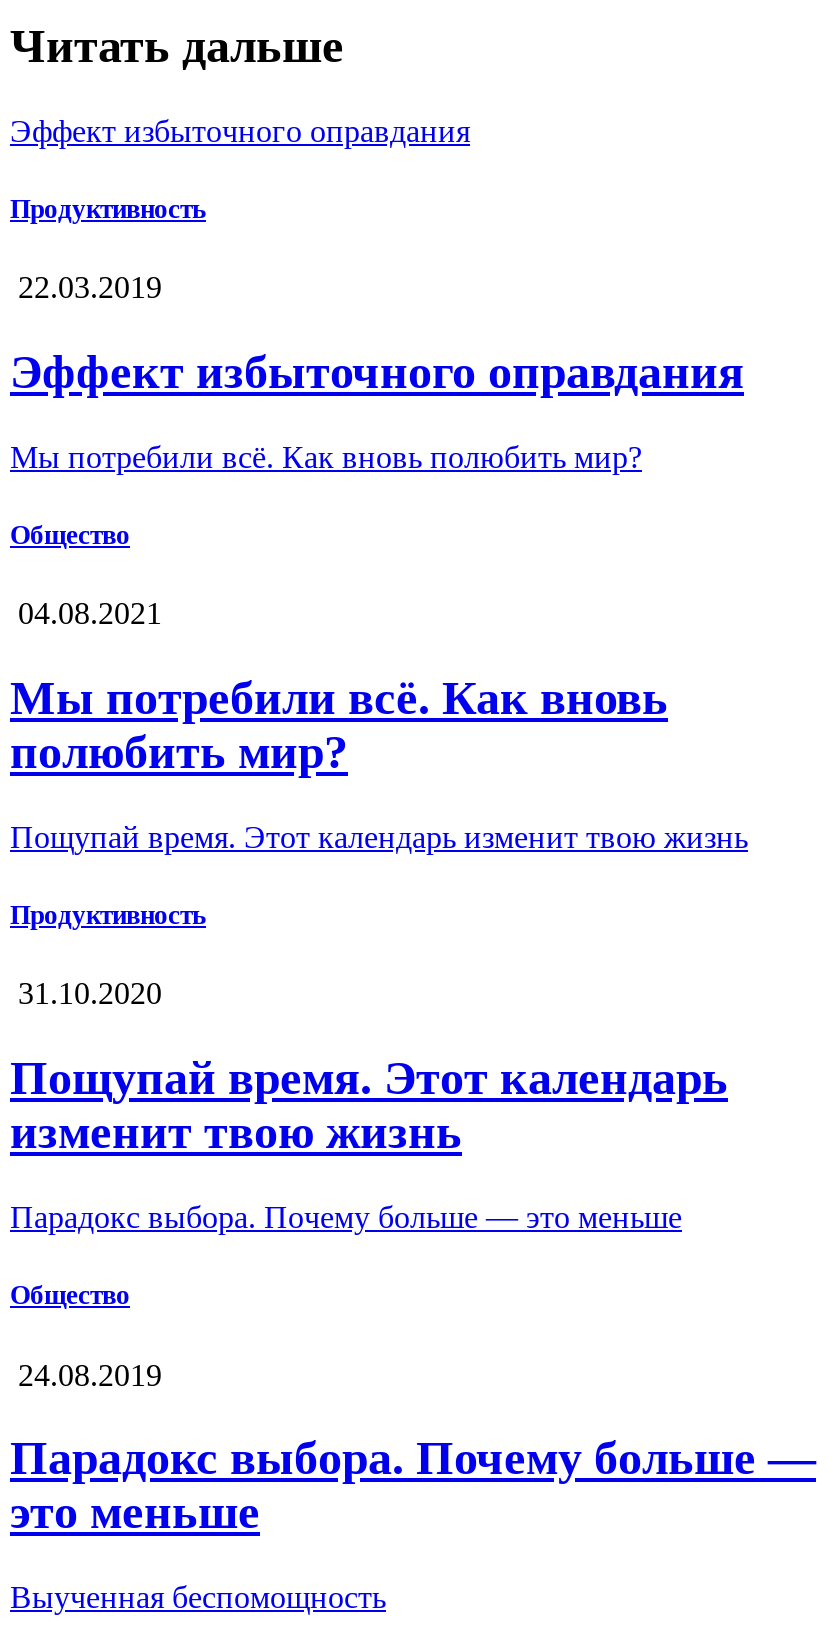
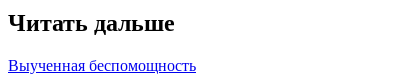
[10,113,816,1539] Эффект избыточного оправдания | Продуктивность | 22.03.2019 | Эффект избыточного оправдания | Мы потребили всё. Как вновь полюбить мир? | Общество | 04.08.2021 | Мы потребили всё. Как вновь | полюбить мир? | Пощупай время. Этот календарь изменит твою жизнь | Продуктивность | 31.10.2020 | Пощупай время. Этот календарь | изменит твою жизнь | Парадокс выбора. Почему больше — это меньше | Общество | 24.08.2019 | Парадокс выбора. Почему больше — | это меньше -> none

